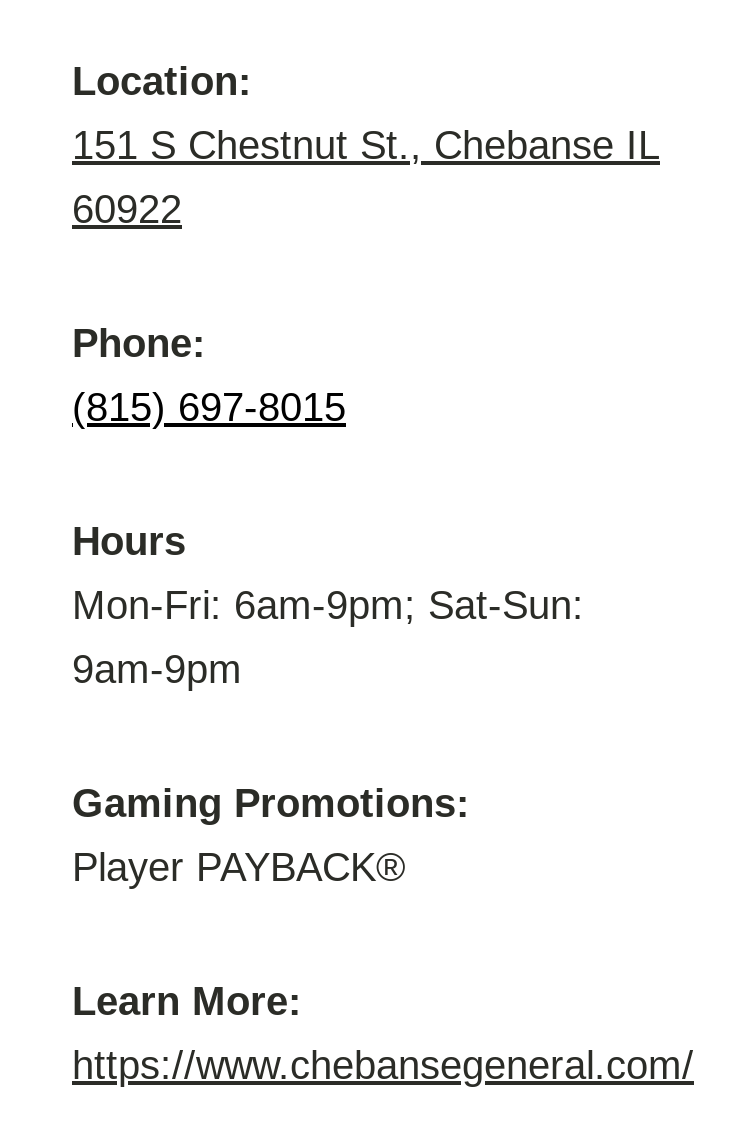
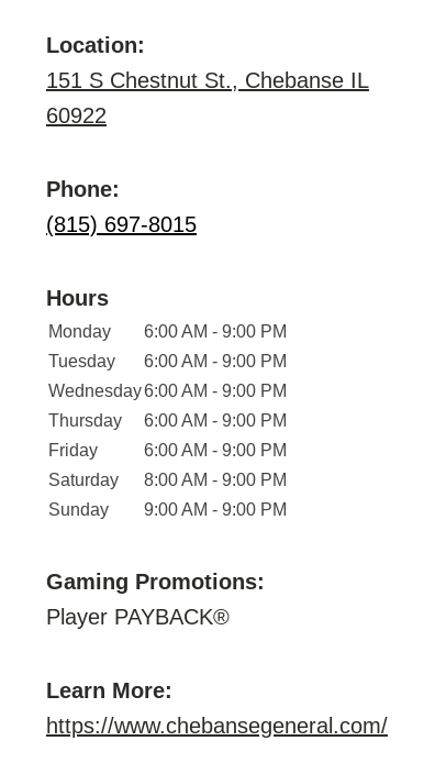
[72,583,584,691] Mon-Fri: 6am-9pm; Sat-Sun: | 9am-9pm -> [48,322,287,519] Monday | 6:00 AM - 9:00 PM | Tuesday | 6:00 AM - 9:00 PM | Wednesday 6:00 AM - 9:00 PM | Thursday | 6:00 AM - 9:00 PM | Friday | 6:00 AM - 9:00 PM | Saturday | 8:00 AM - 9:00 PM | Sunday | 9:00 AM - 9:00 PM

